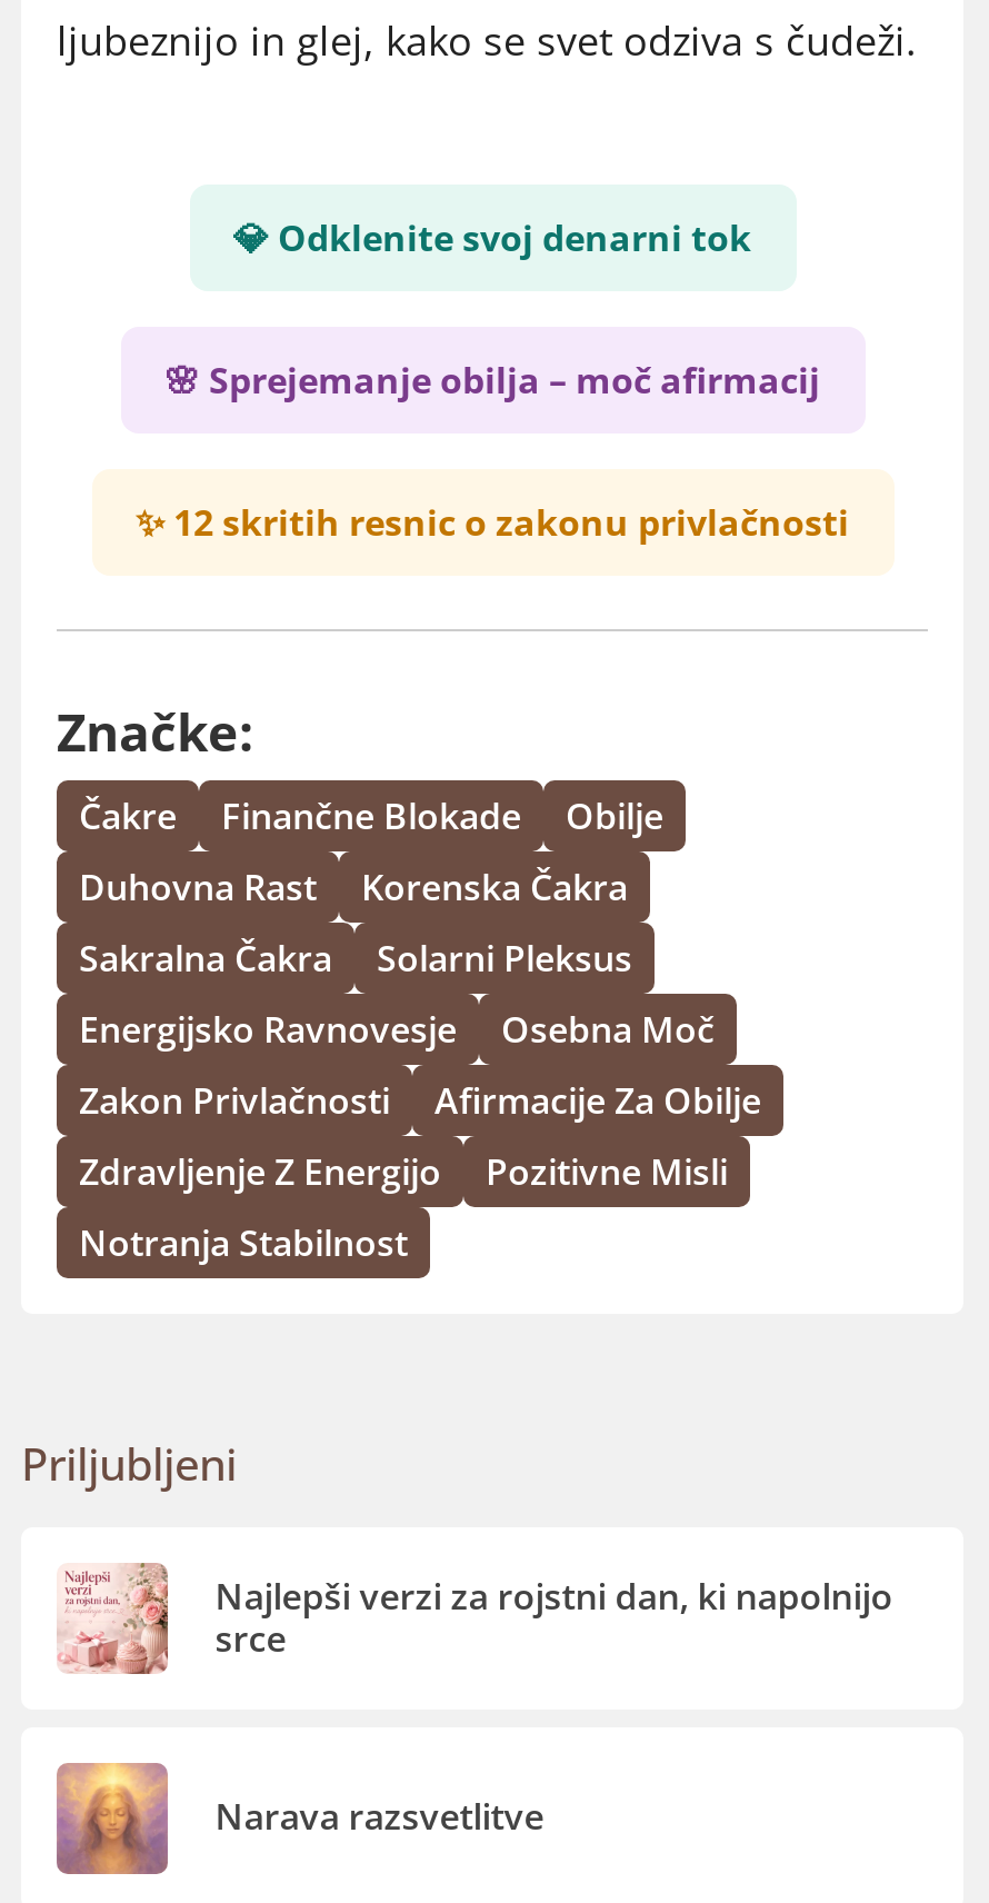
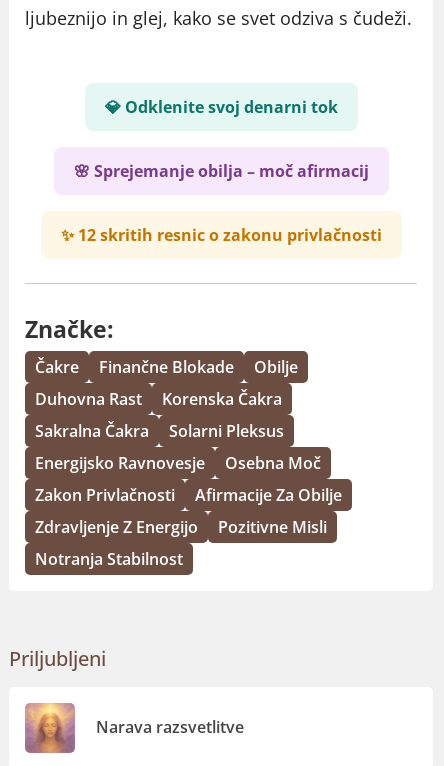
[59,1563,893,1674] [image] | Najlepši verzi za rojstni dan, ki napolnijo | srce -> none

